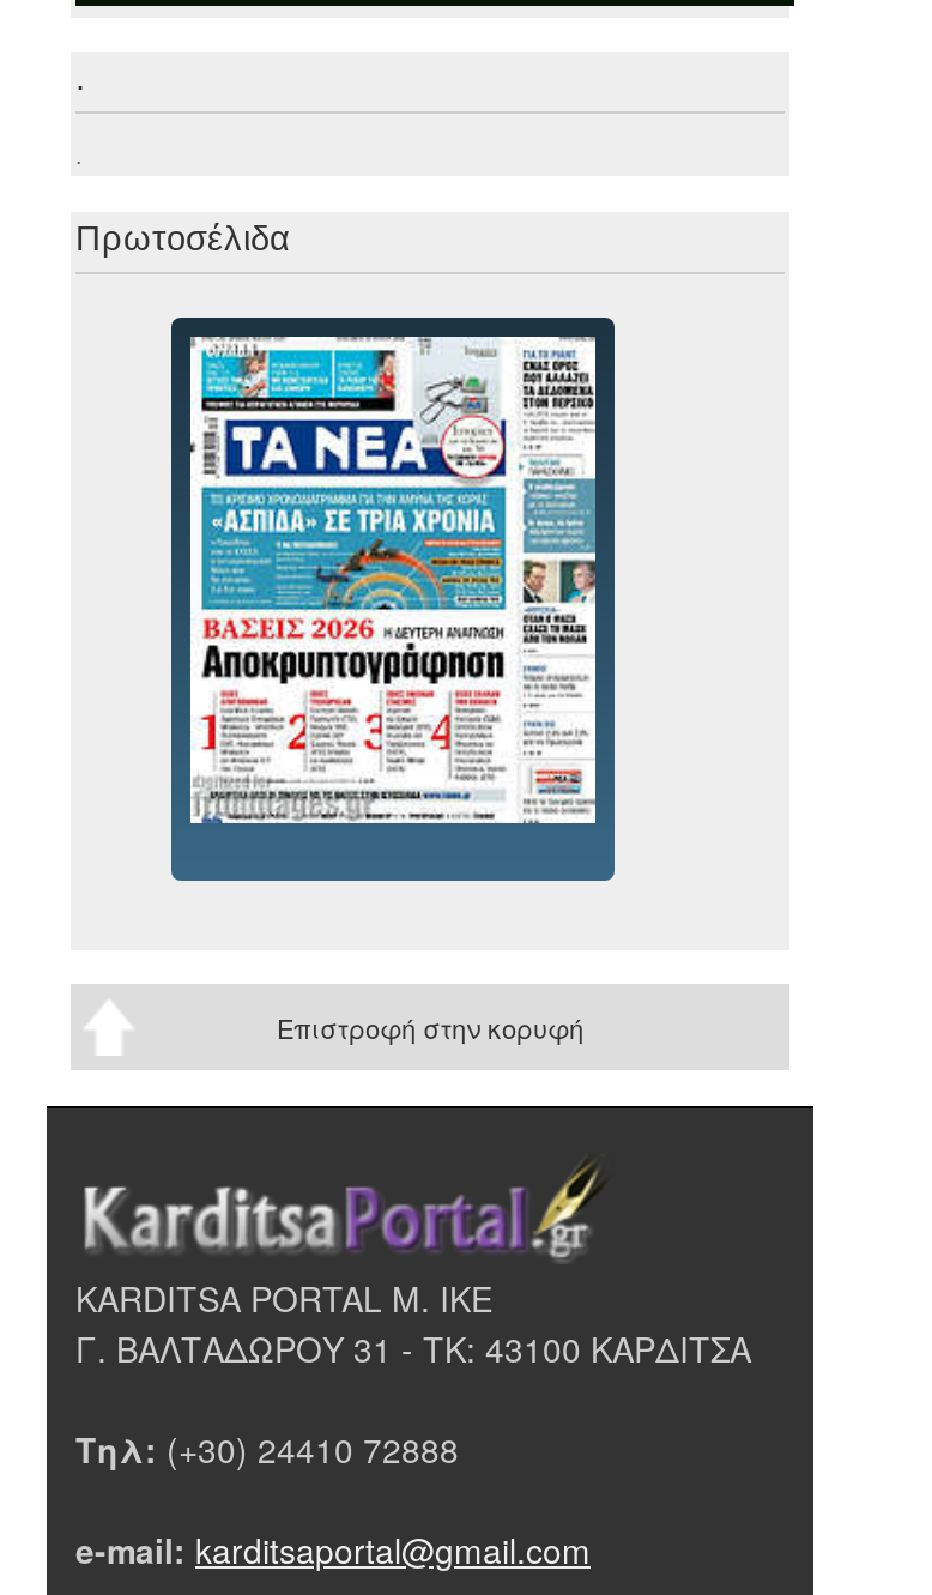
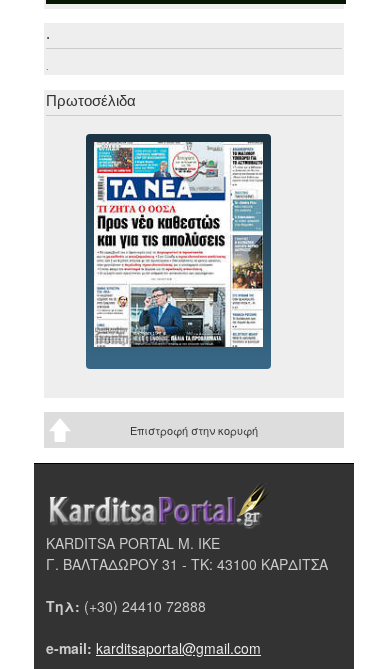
[190,337,598,828] [image] -> [94,142,264,348] [image]

